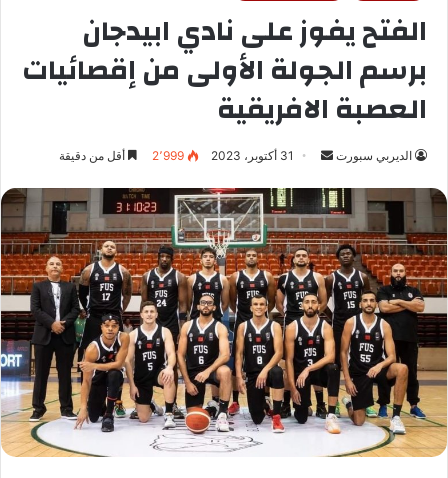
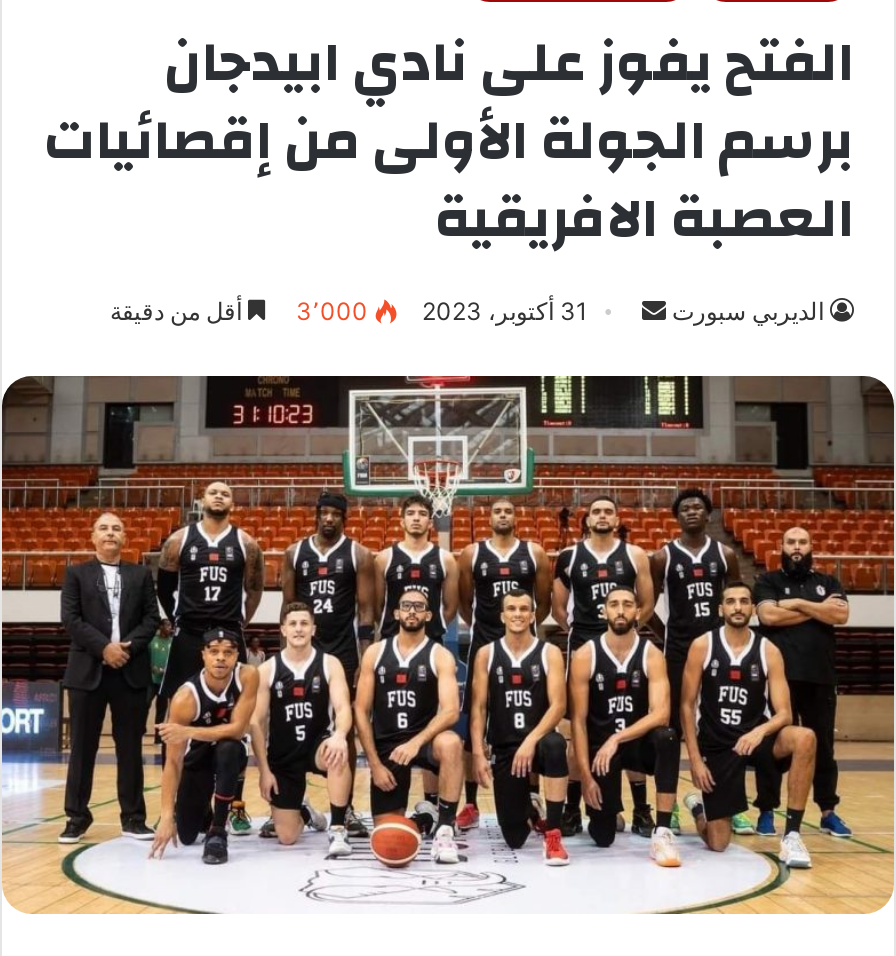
[152,148,184,163] 2٬999 -> [296,296,368,326] 3٬000

